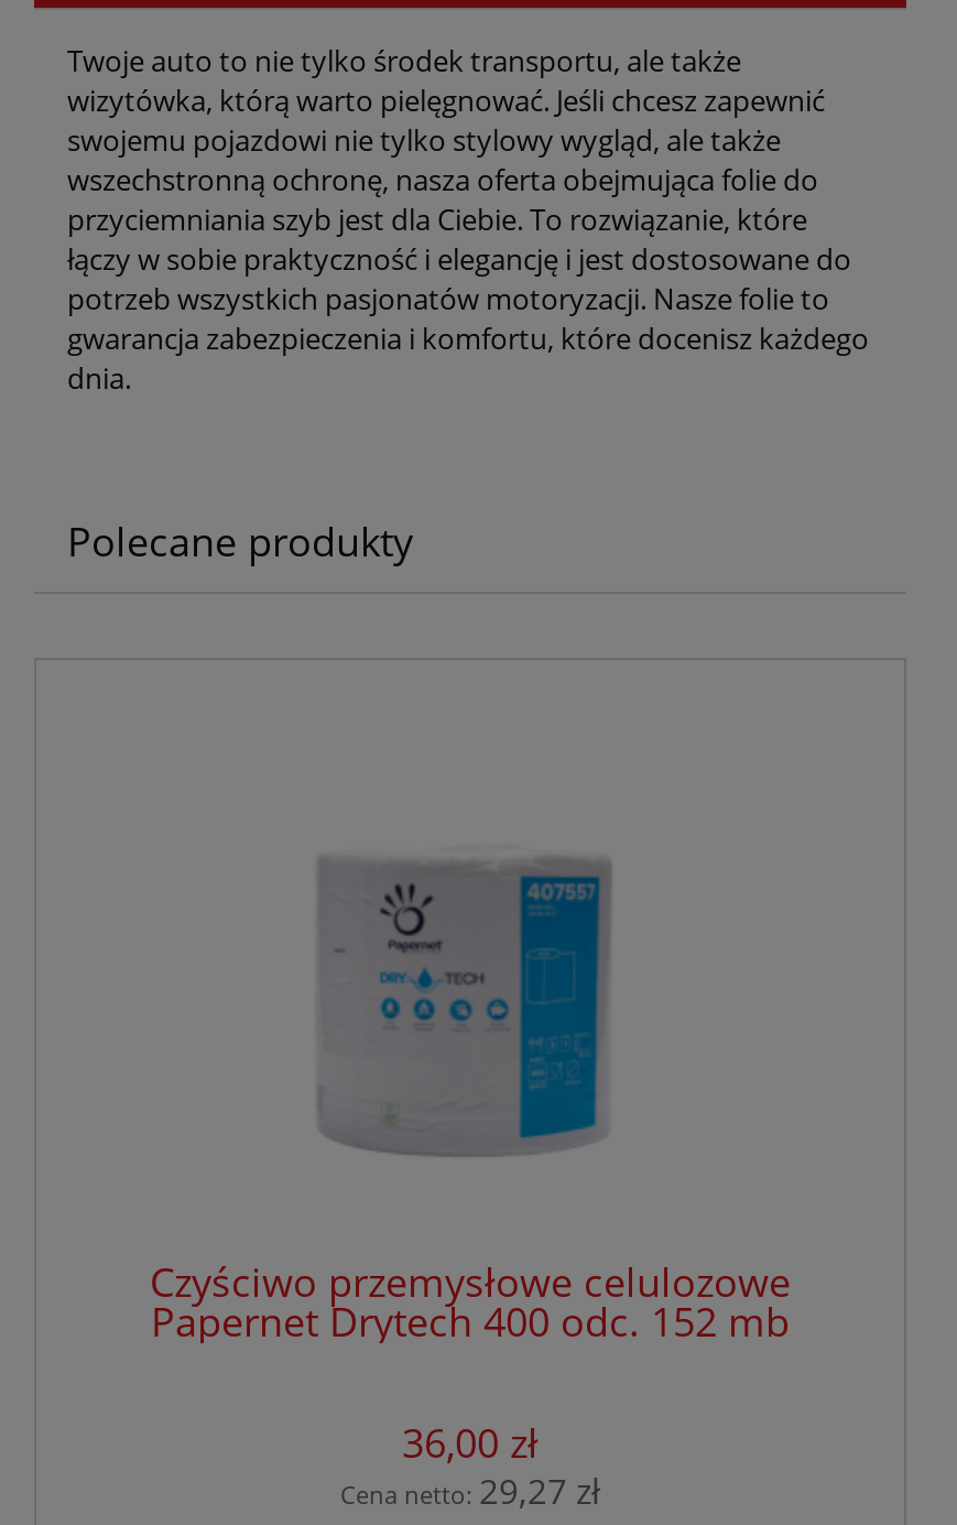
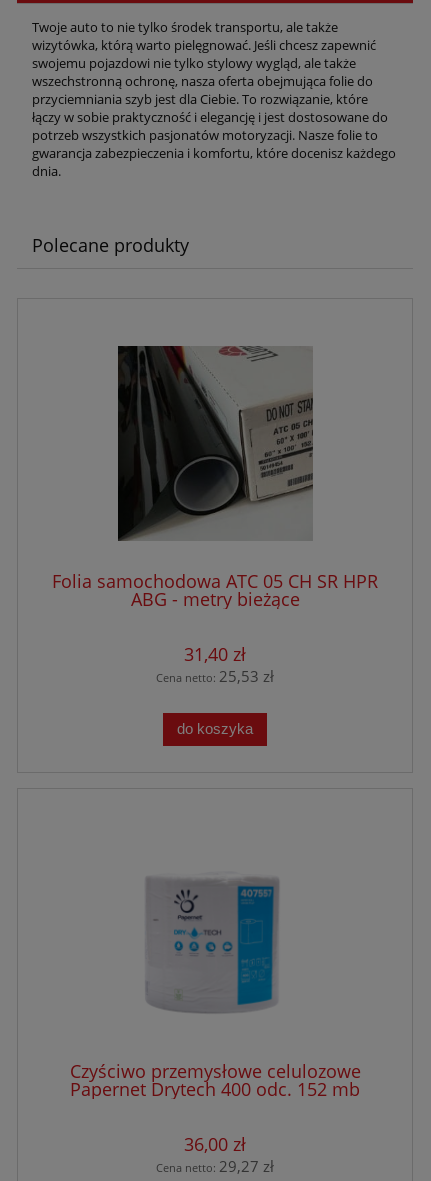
none -> [52,345,378,737] [image] | Folia samochodowa ATC 05 CH SR HPR | ABG - metry bieżące | 31,40 zł | Cena netto: 25,53 zł | do koszyka

